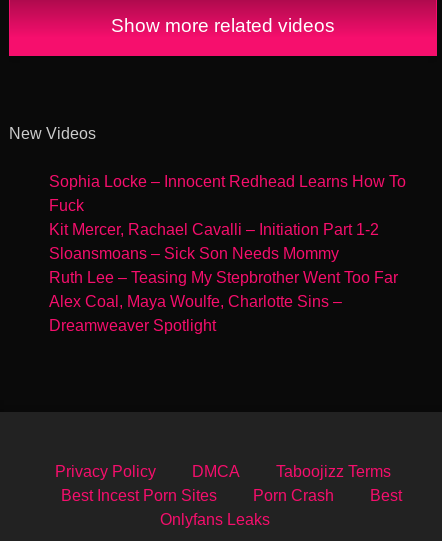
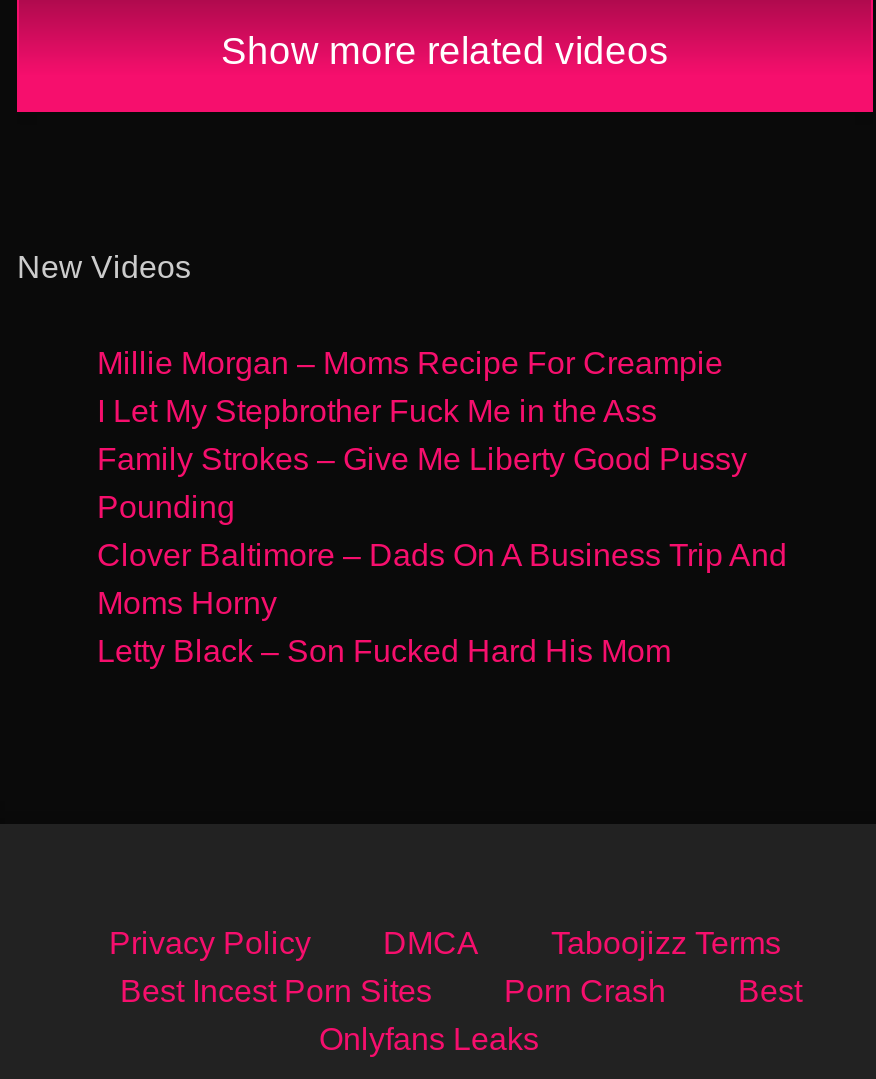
[49,173,406,334] Sophia Locke – Innocent Redhead Learns How To | Fuck | Kit Mercer, Rachael Cavalli – Initiation Part 1-2 | Sloansmoans – Sick Son Needs Mommy | Ruth Lee – Teasing My Stepbrother Went Too Far | Alex Coal, Maya Woulfe, Charlotte Sins – | Dreamweaver Spotlight -> [97,346,787,668] Millie Morgan – Moms Recipe For Creampie | I Let My Stepbrother Fuck Me in the Ass | Family Strokes – Give Me Liberty Good Pussy | Pounding | Clover Baltimore – Dads On A Business Trip And | Moms Horny | Letty Black – Son Fucked Hard His Mom

